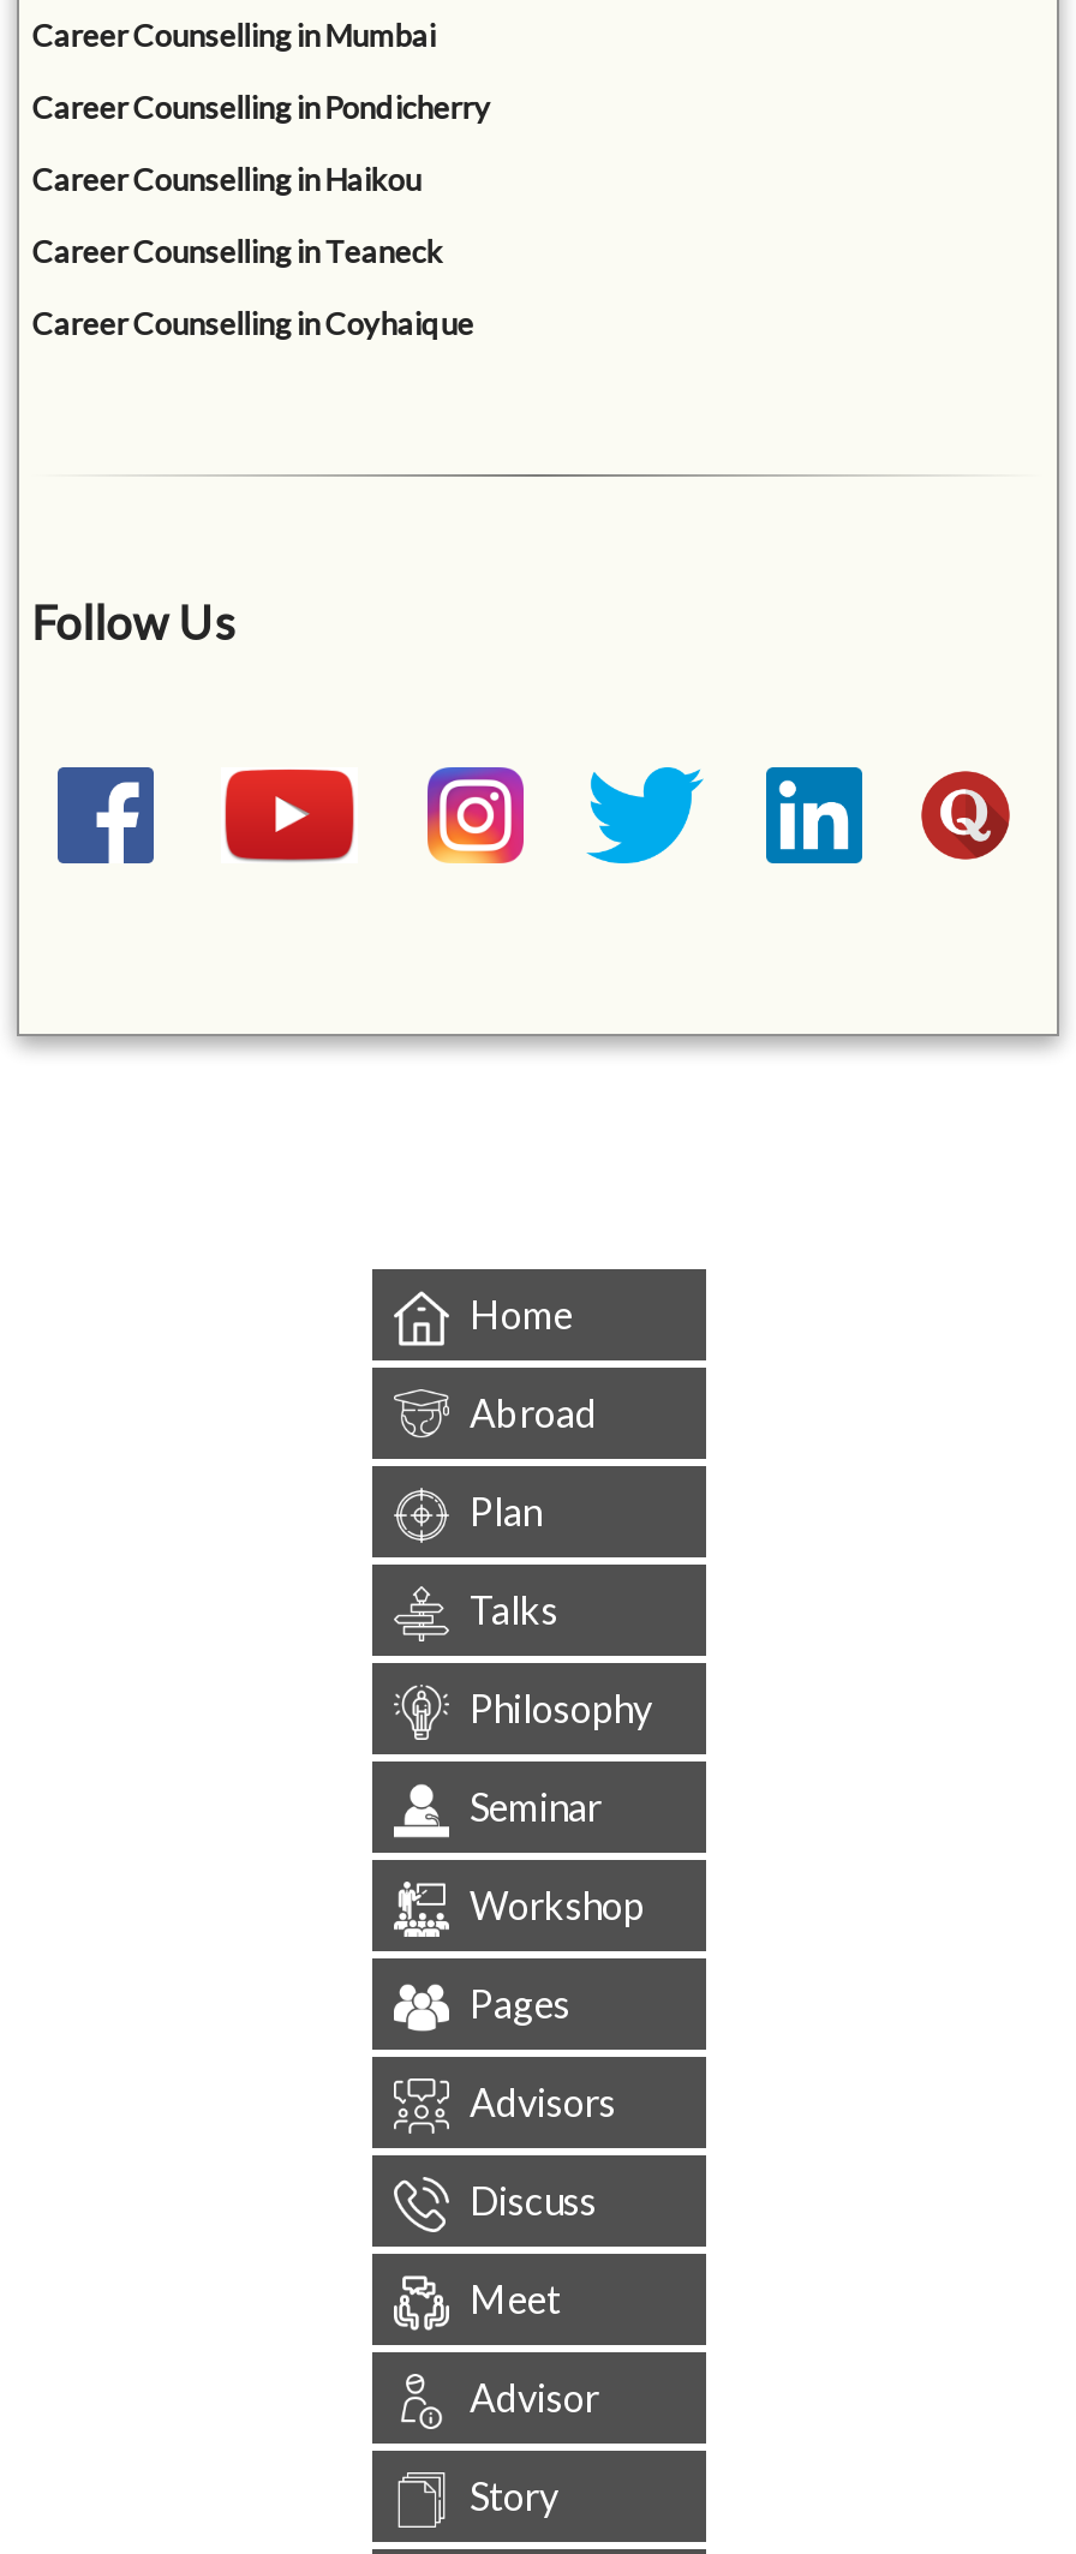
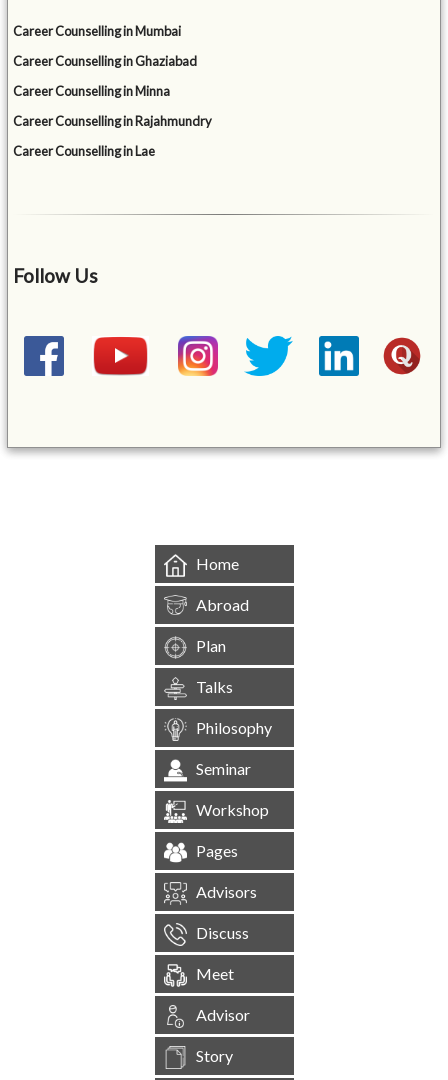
[32,88,490,126] Career Counselling in Pondicherry -> [13,53,197,69] Career Counselling in Ghaziabad
[32,160,421,198] Career Counselling in Haikou -> [13,83,170,99] Career Counselling in Minna
[32,232,442,270] Career Counselling in Teaneck -> [13,113,212,129] Career Counselling in Rajahmundry
[32,304,474,342] Career Counselling in Coyhaique -> [13,143,155,159] Career Counselling in Lae

